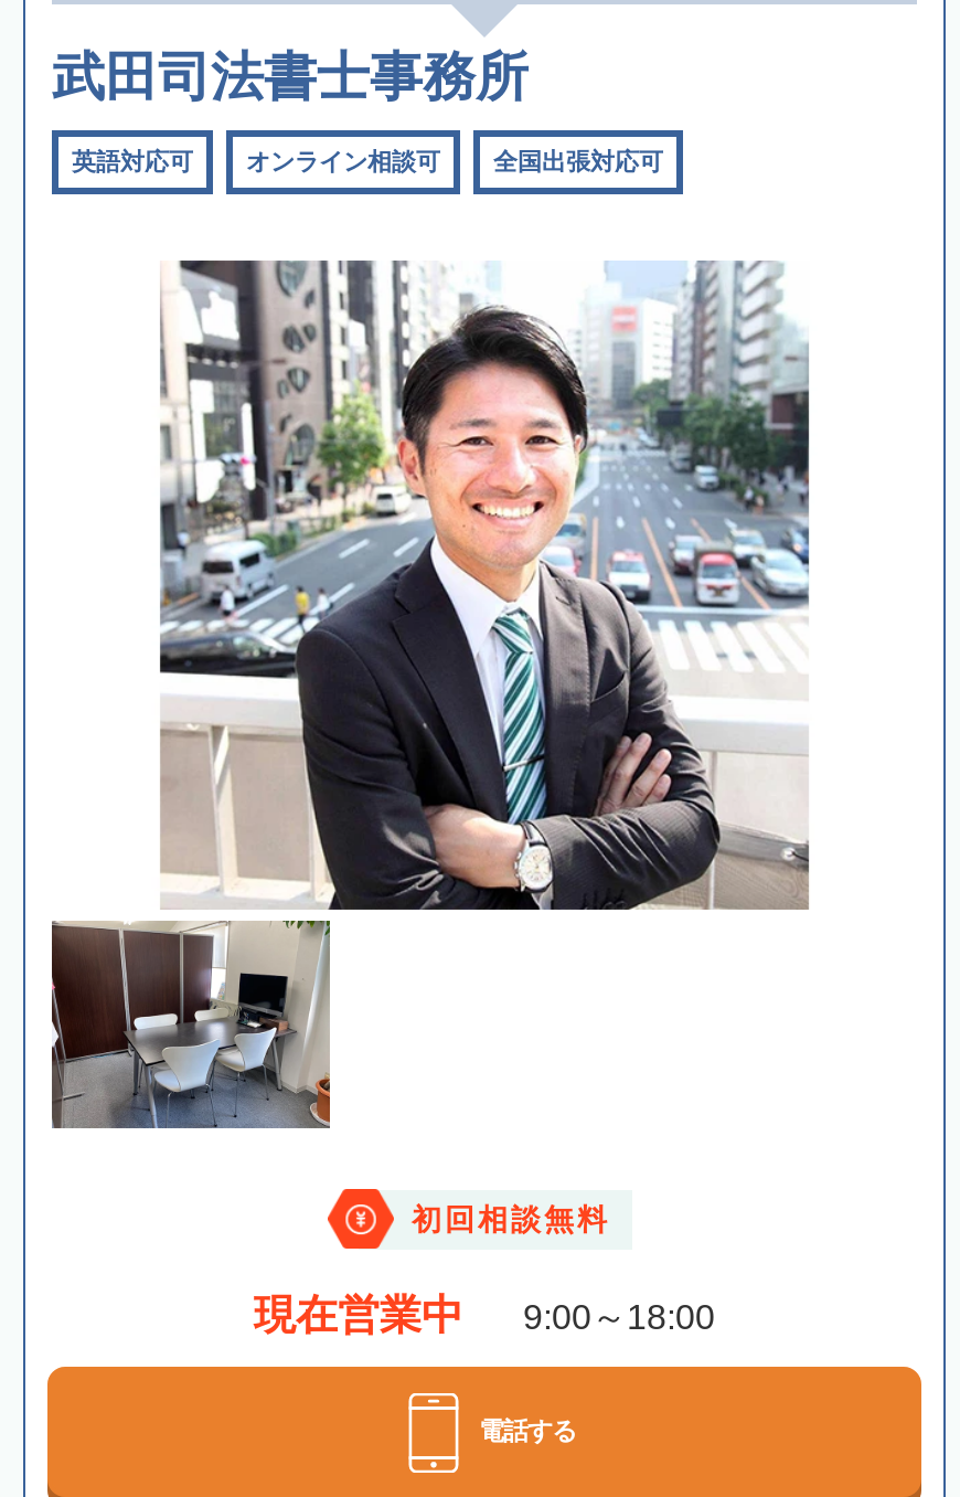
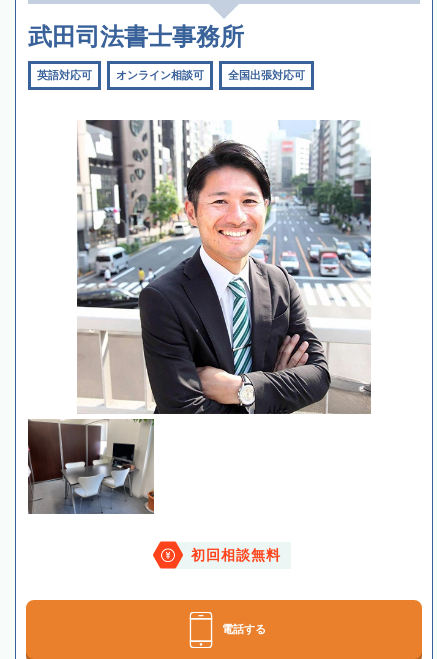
[254,1291,715,1337] 現在営業中 | 9:00～18:00 -> none

